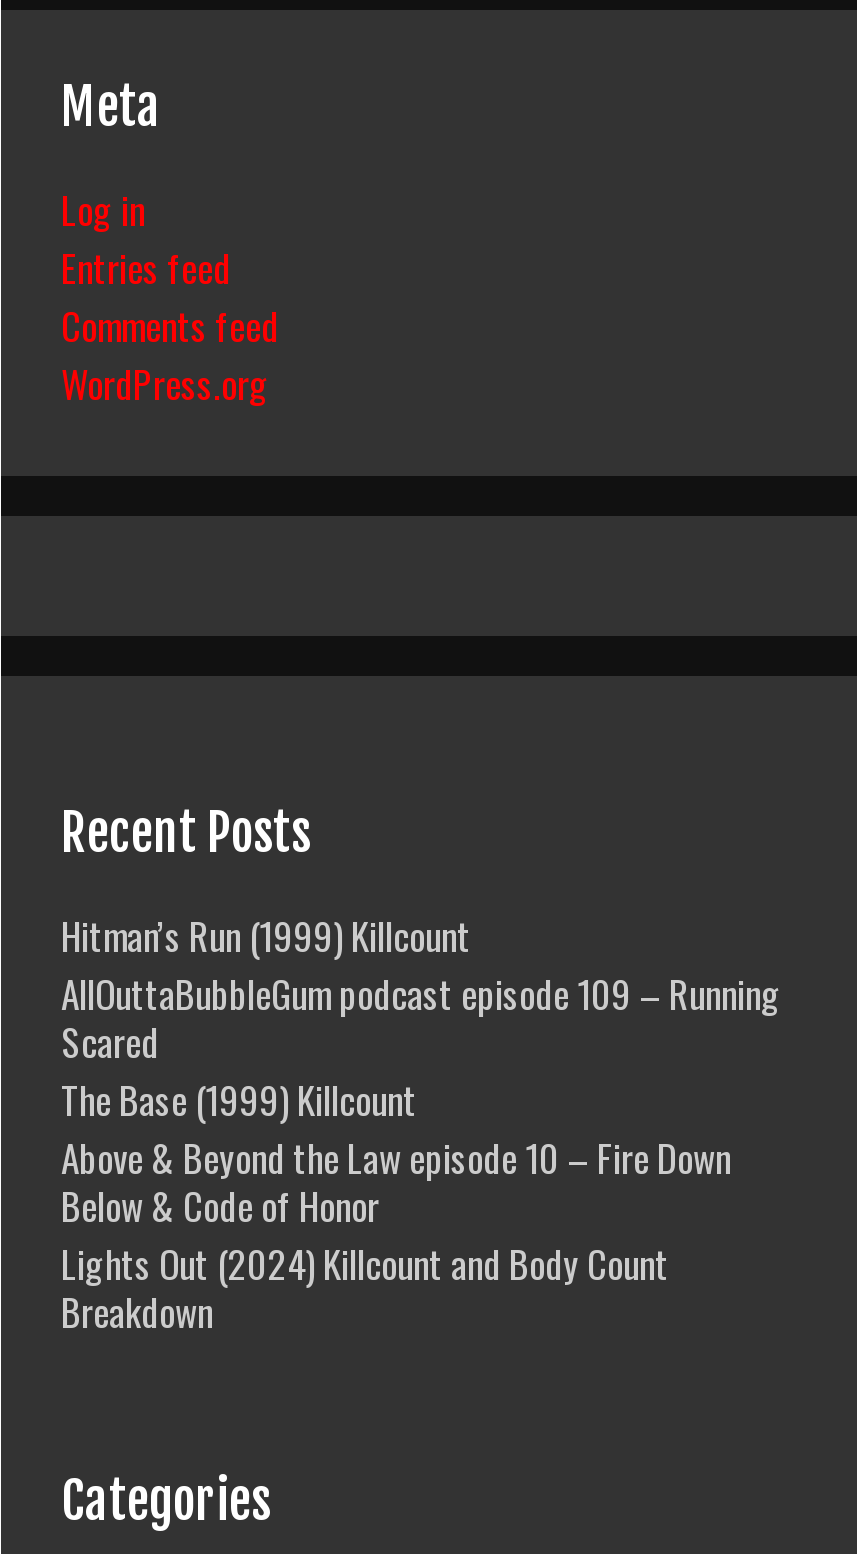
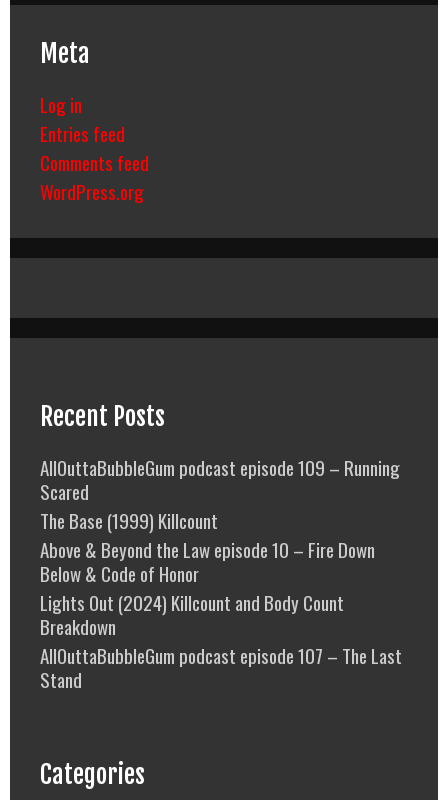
[61,906,471,962] Hitman’s Run (1999) Killcount -> none
moved [61,964,781,1338] -> [40,453,400,640]: AllOuttaBubbleGum podcast episode 109 – Running | Scared | The Base (1999) Killcount | Above & Beyond the Law episode 10 – Fire Down | Below & Code of Honor | Lights Out (2024) Killcount and Body Count | Breakdown
none -> [40,641,402,693] AllOuttaBubbleGum podcast episode 107 – The Last | Stand

